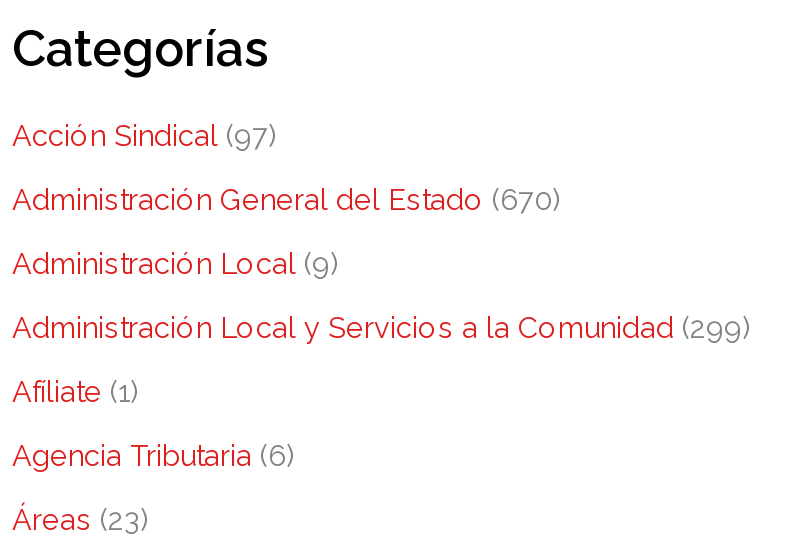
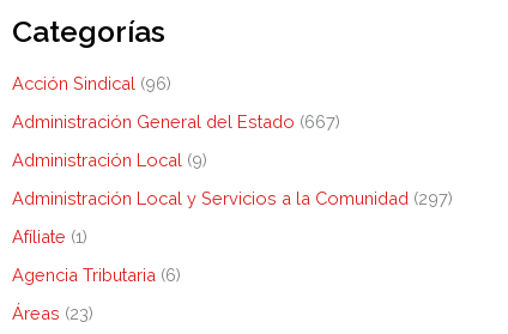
[12,118,276,152] Acción Sindical (97) -> [12,73,171,93] Acción Sindical (96)
[12,182,560,216] Administración General del Estado (670) -> [12,111,340,132] Administración General del Estado (667)
[12,310,750,344] Administración Local y Servicios a la Comunidad (299) -> [12,188,453,208] Administración Local y Servicios a la Comunidad (297)

